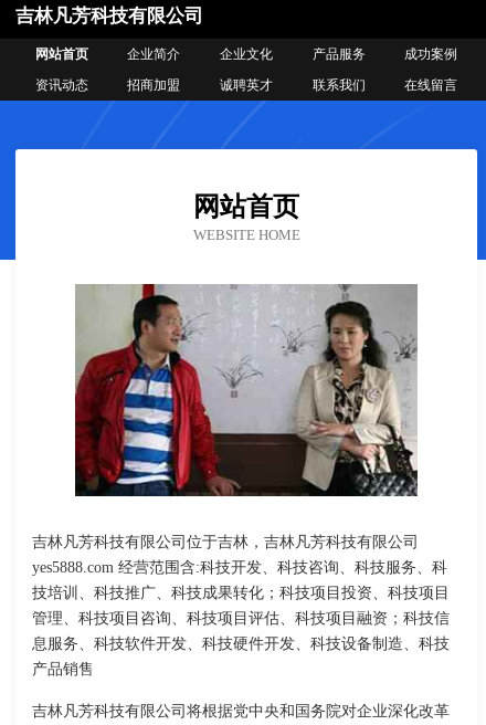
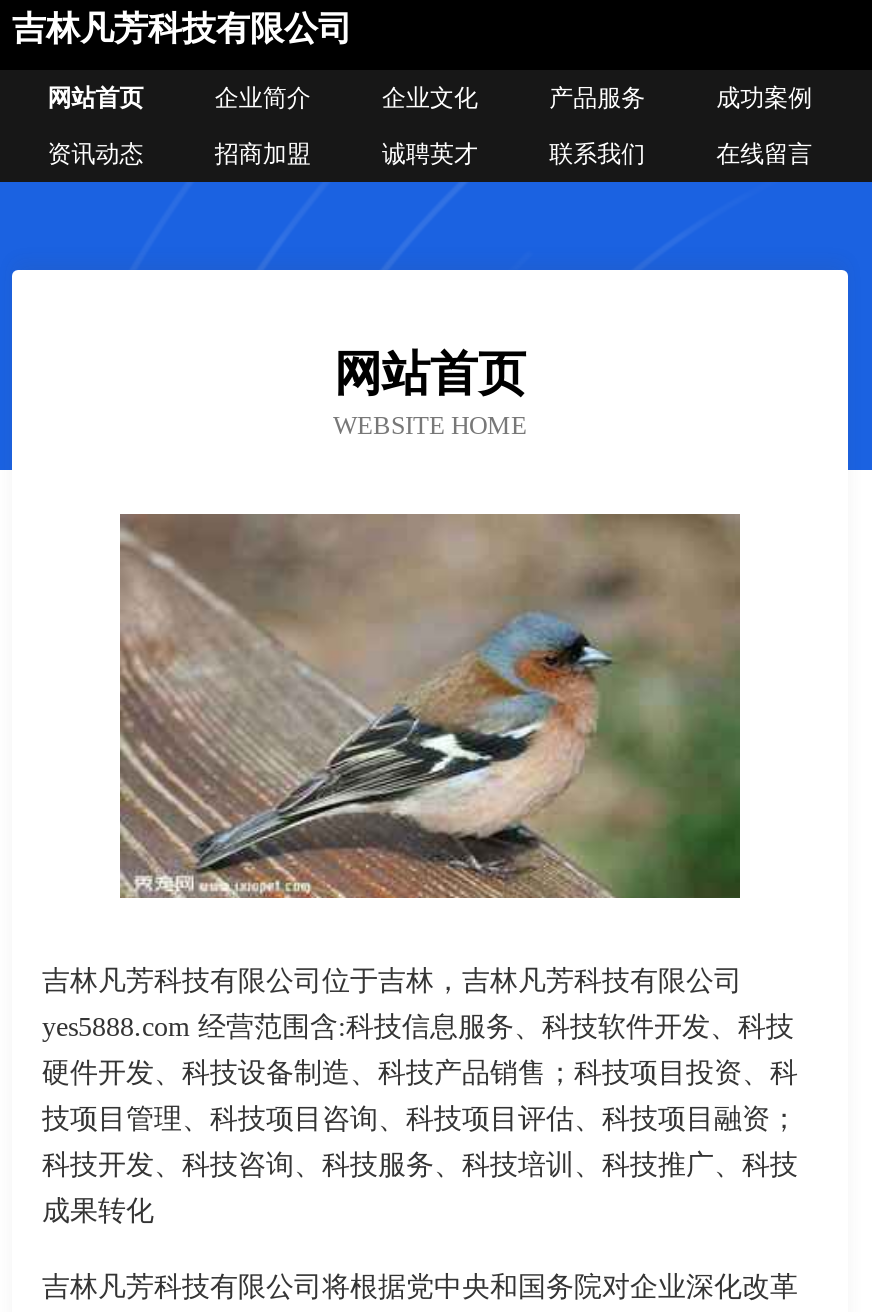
[74,283,418,497] [image] -> [118,514,742,900] [image]
[32,560,447,576] yes5888.com 经营范围含:科技开发、科技咨询、科技服务、科 -> [42,1013,794,1043] yes5888.com 经营范围含:科技信息服务、科技软件开发、科技
[32,585,450,602] 技培训、科技推广、科技成果转化；科技项目投资、科技项目 -> [42,1059,798,1089] 硬件开发、科技设备制造、科技产品销售；科技项目投资、科
[32,611,450,627] 管理、科技项目咨询、科技项目评估、科技项目融资；科技信 -> [42,1105,798,1135] 技项目管理、科技项目咨询、科技项目评估、科技项目融资；
[32,636,450,652] 息服务、科技软件开发、科技硬件开发、科技设备制造、科技 -> [42,1151,798,1181] 科技开发、科技咨询、科技服务、科技培训、科技推广、科技
[32,661,94,678] 产品销售 -> [42,1197,154,1227] 成果转化

